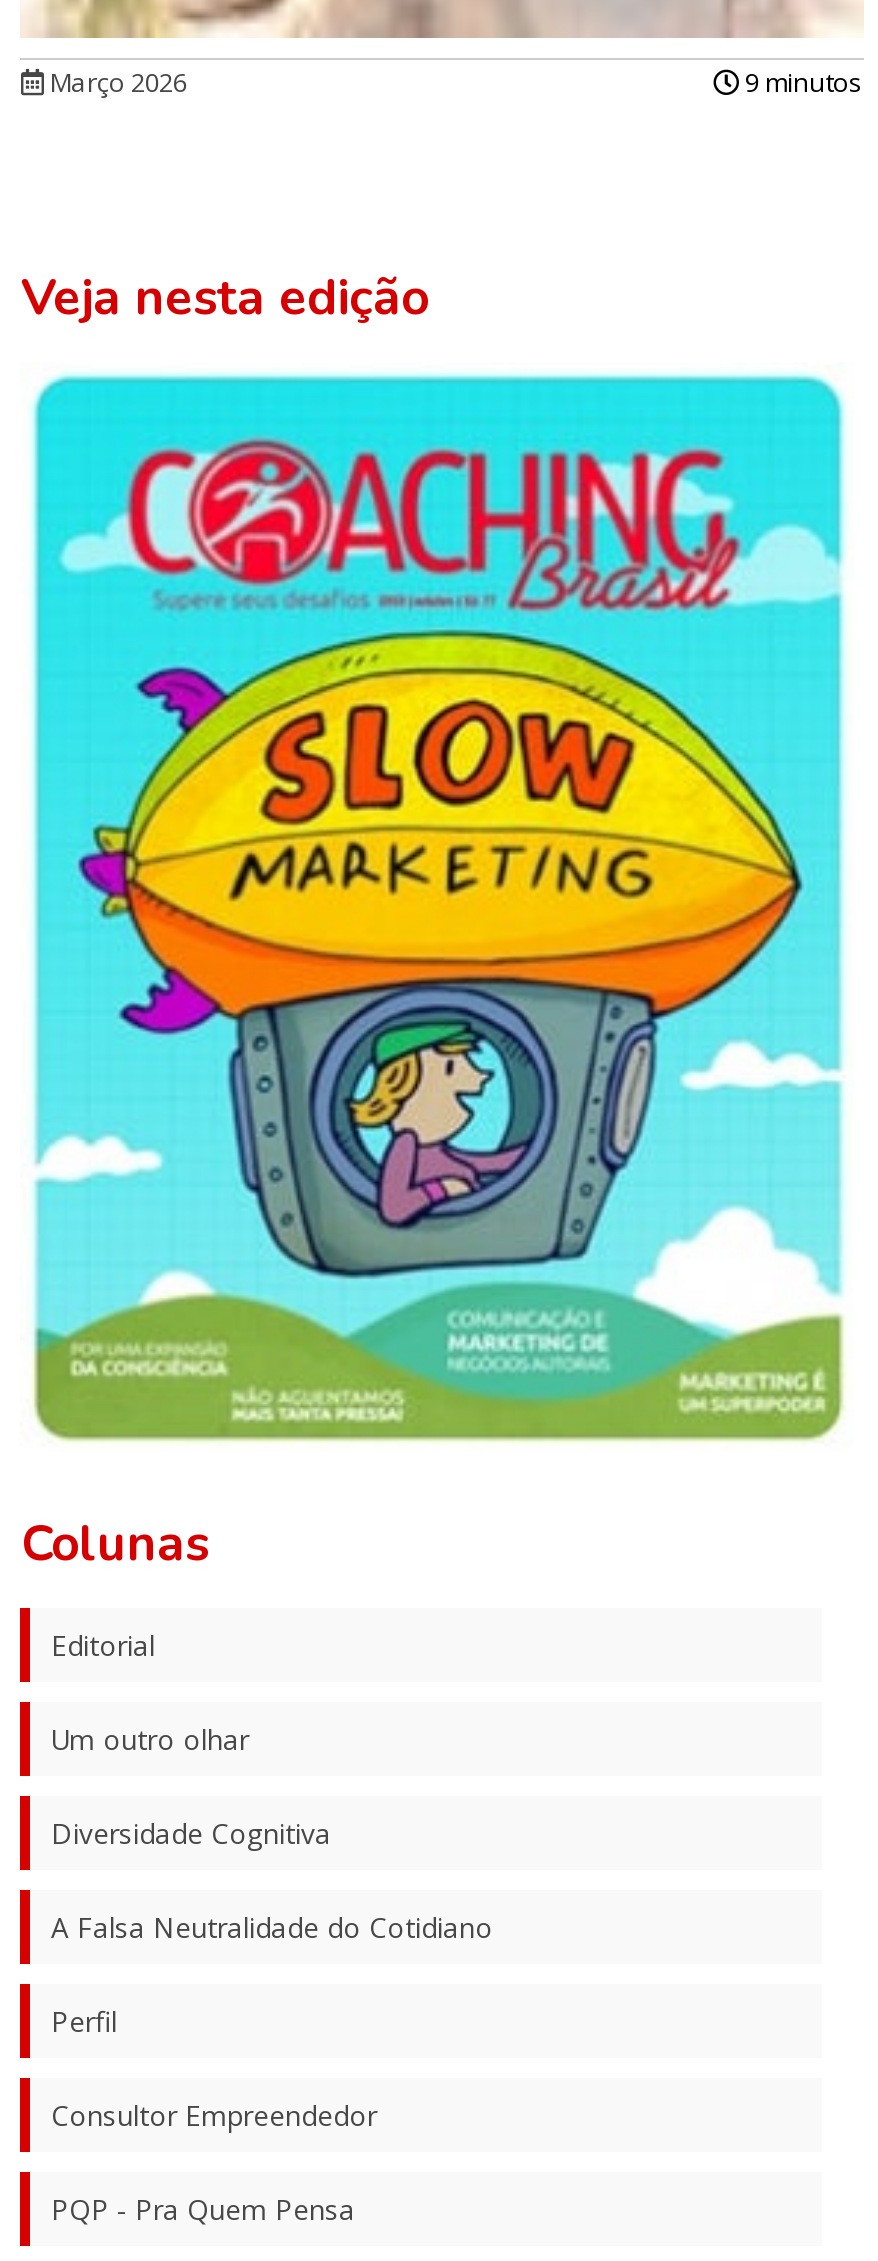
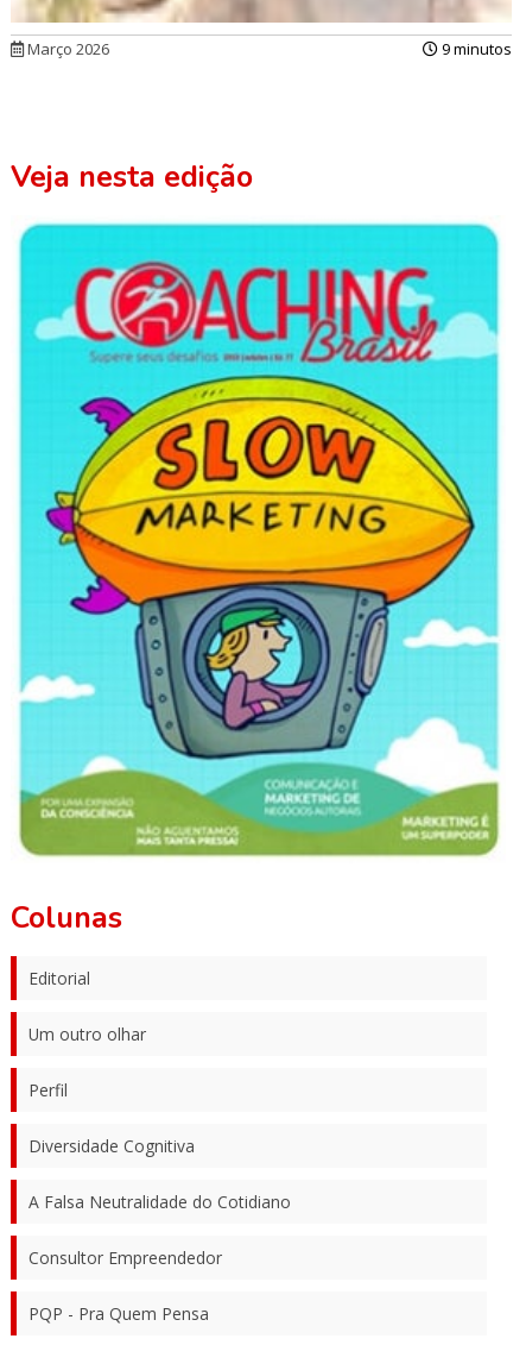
moved [51,1814,493,1946] -> [29,1135,291,1213]: Diversidade Cognitiva | A Falsa Neutralidade do Cotidiano
moved [51,2002,117,2040] -> [29,1079,68,1101]: Perfil

